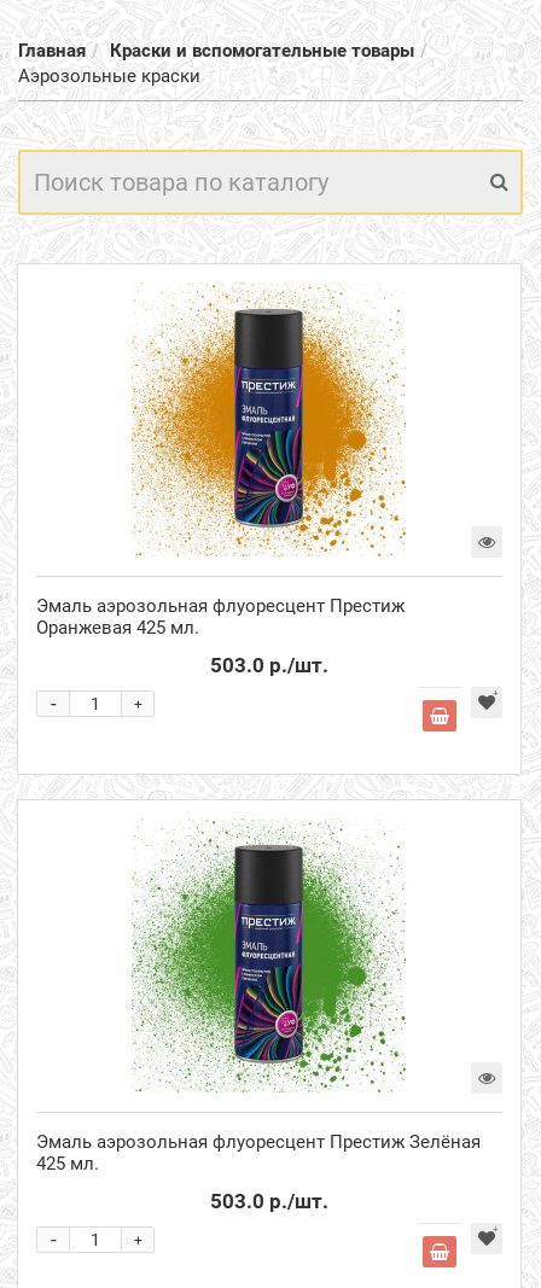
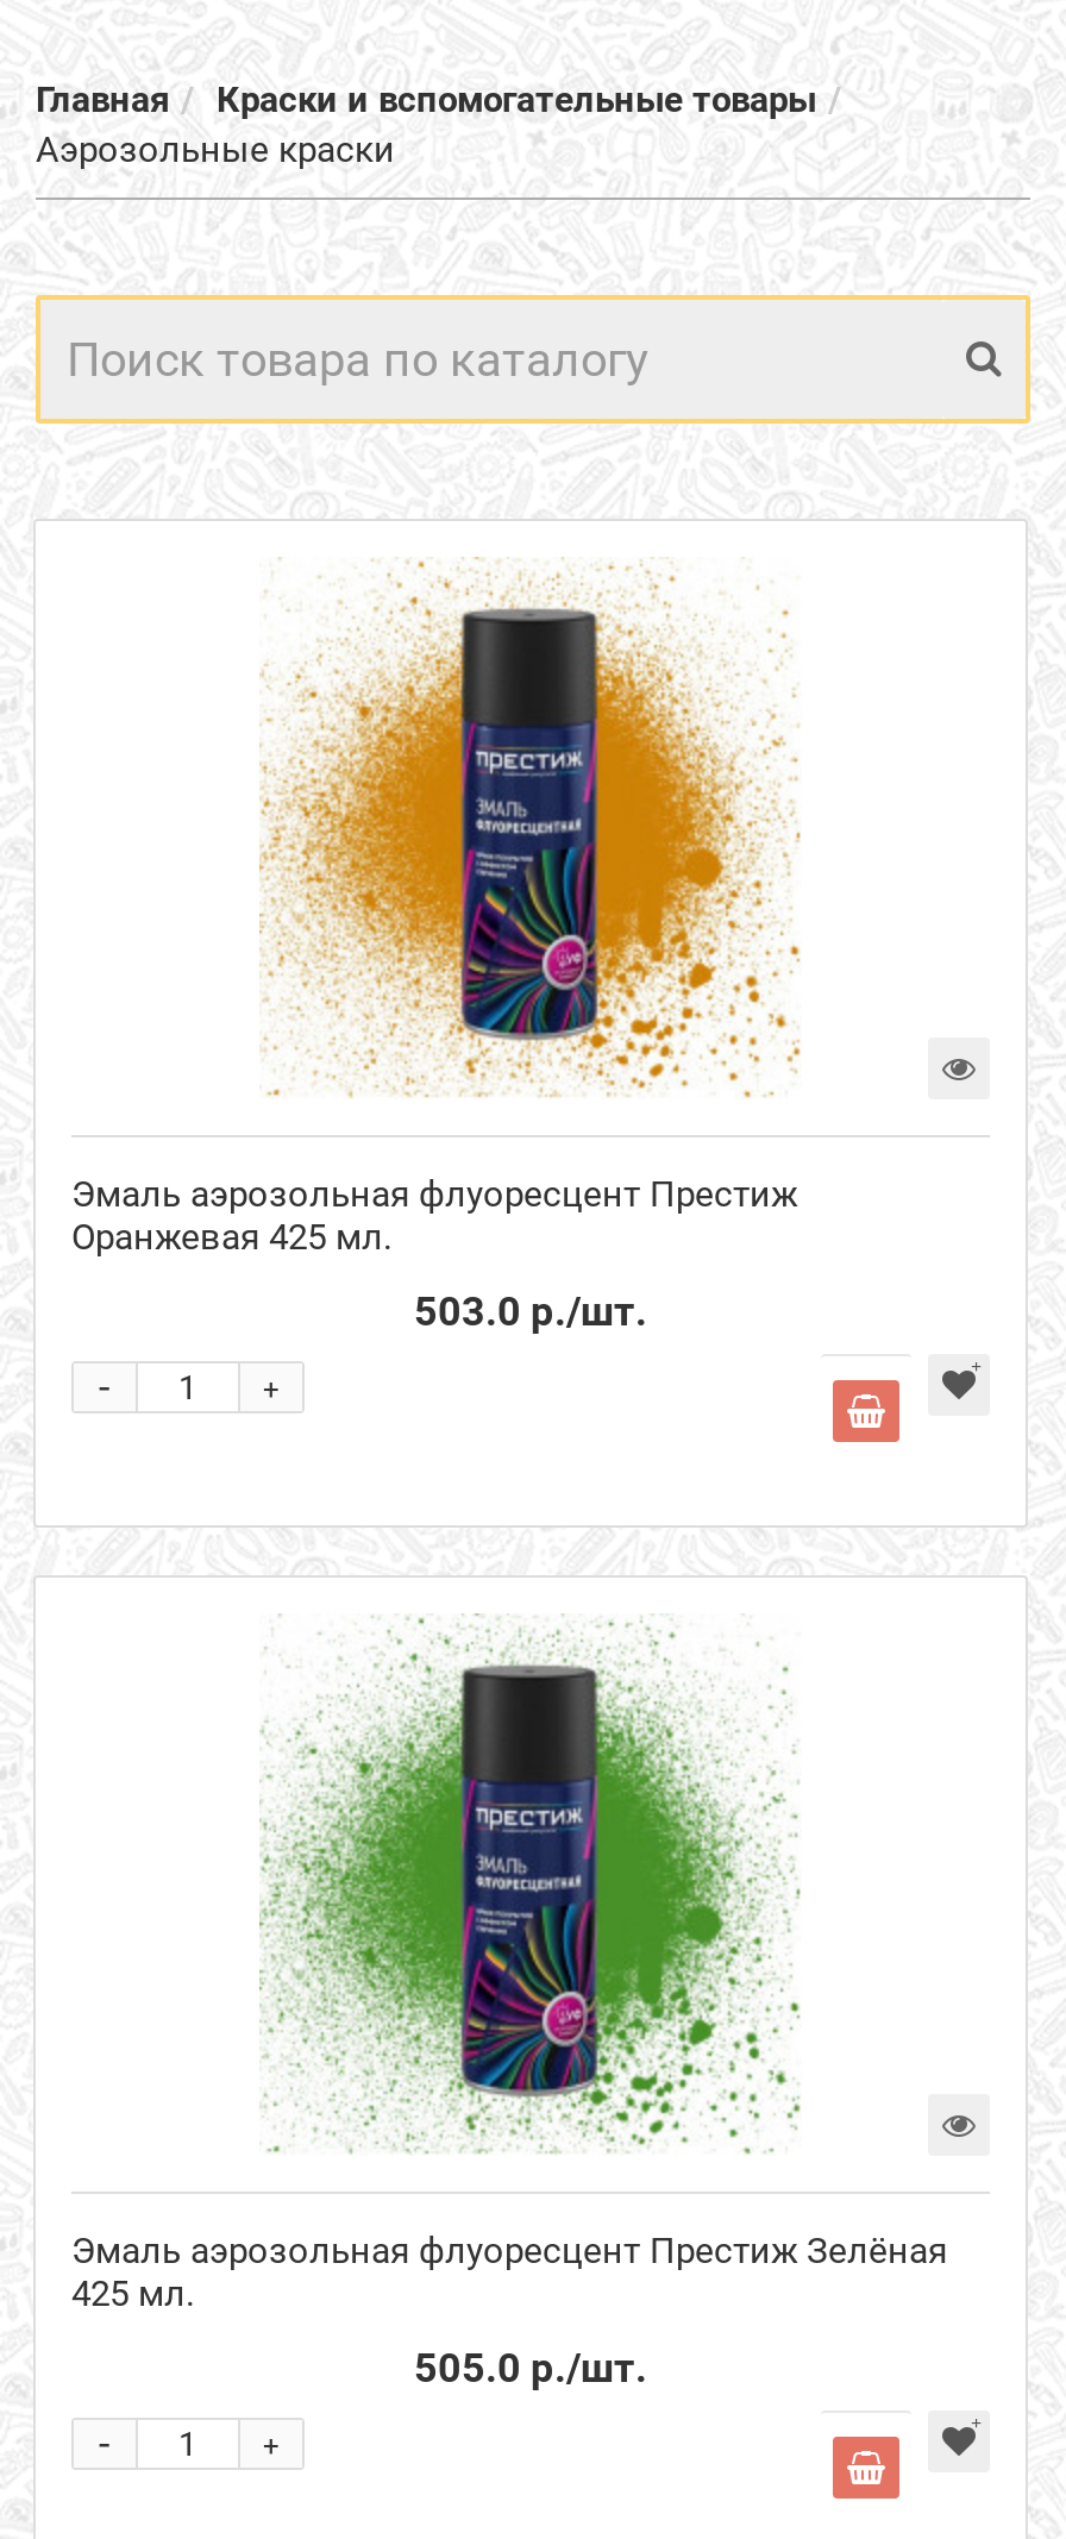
[210,1189,328,1213] 503.0 р./шт. -> [414,2344,647,2391] 505.0 р./шт.

